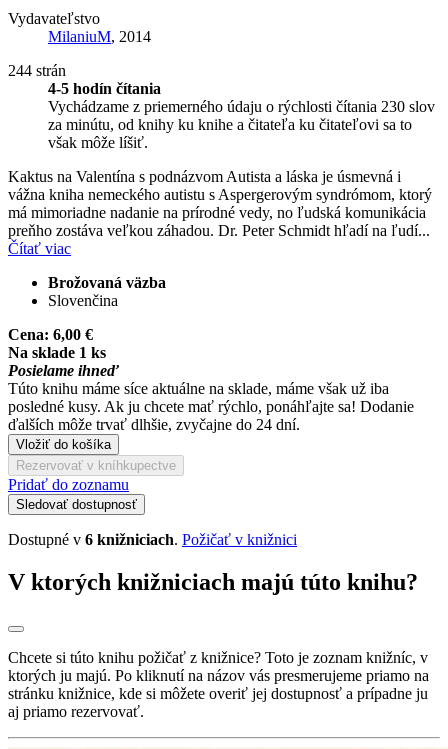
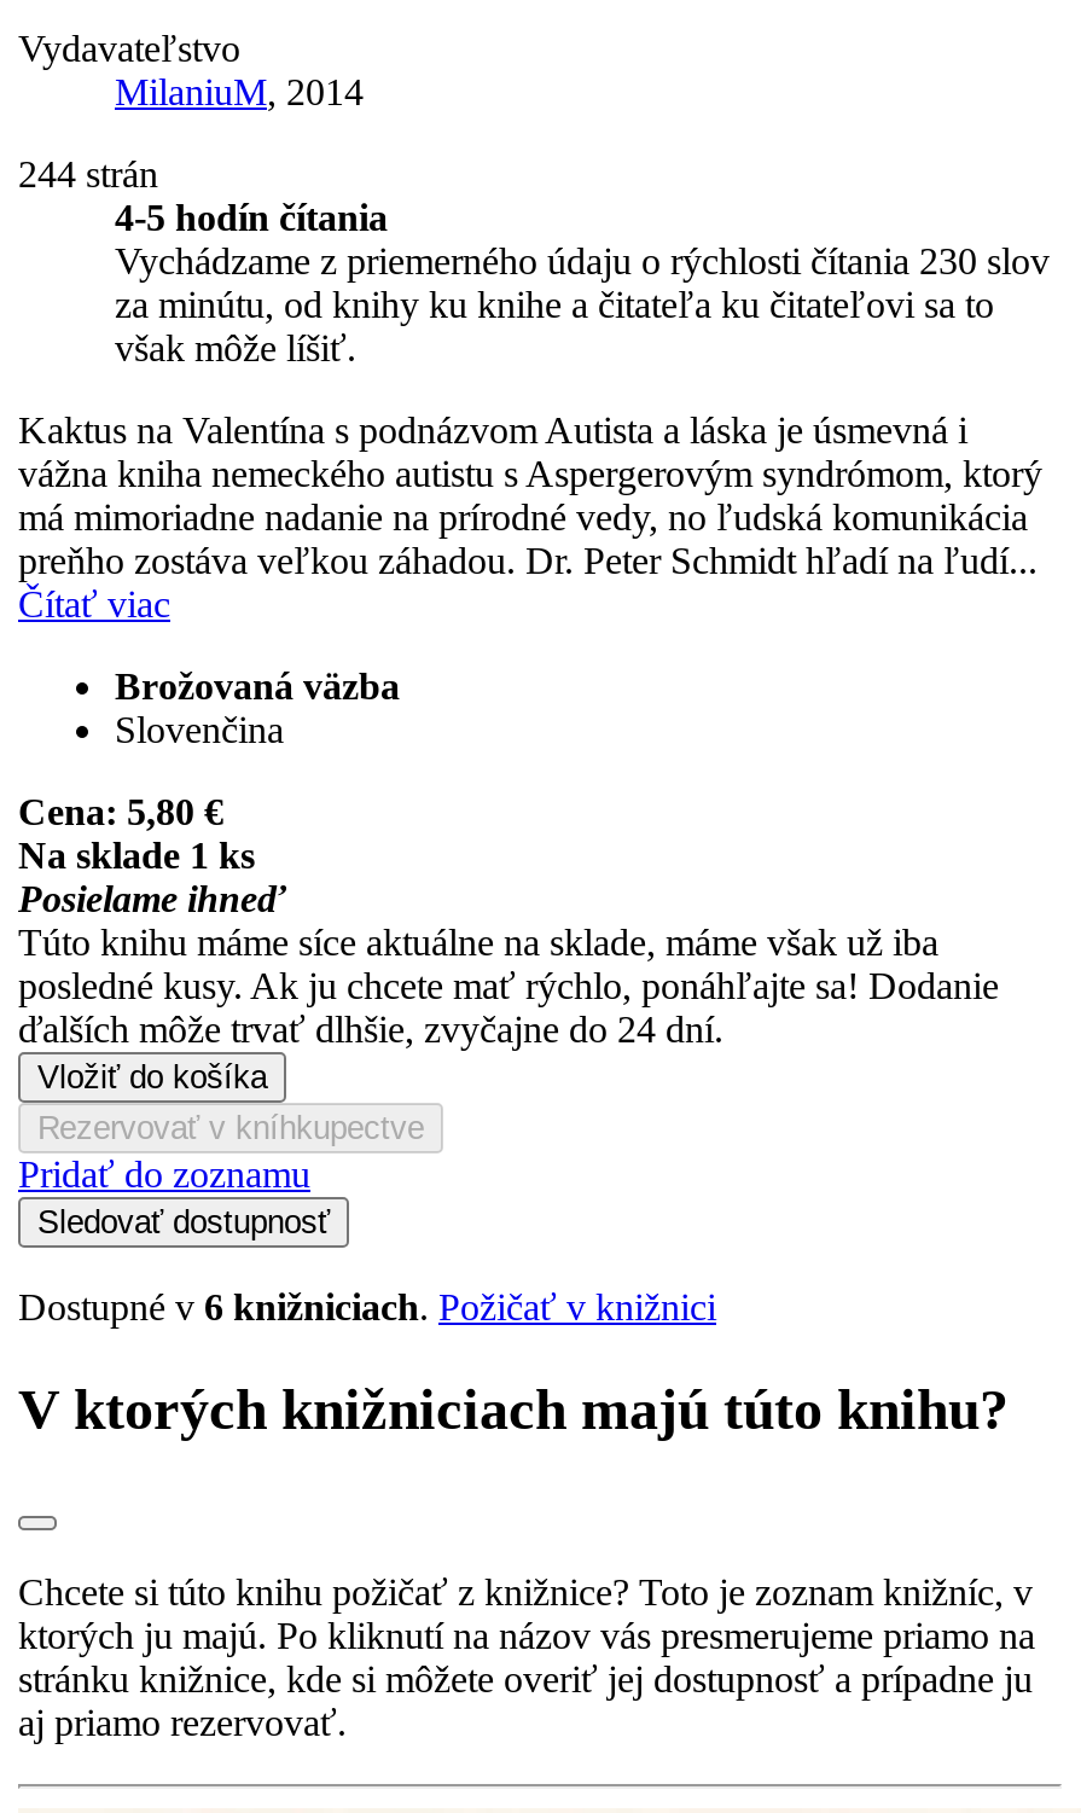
[8,326,93,343] Cena: 6,00 € -> [18,790,223,831] Cena: 5,80 €

